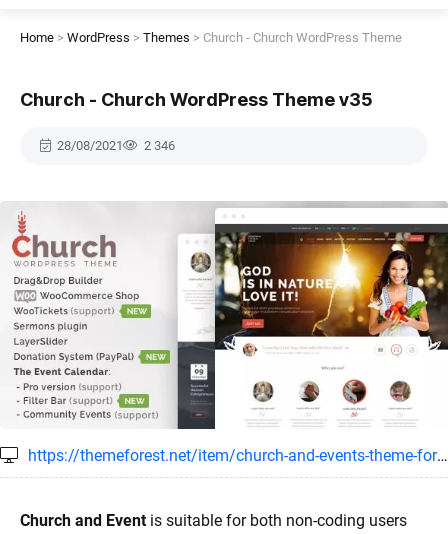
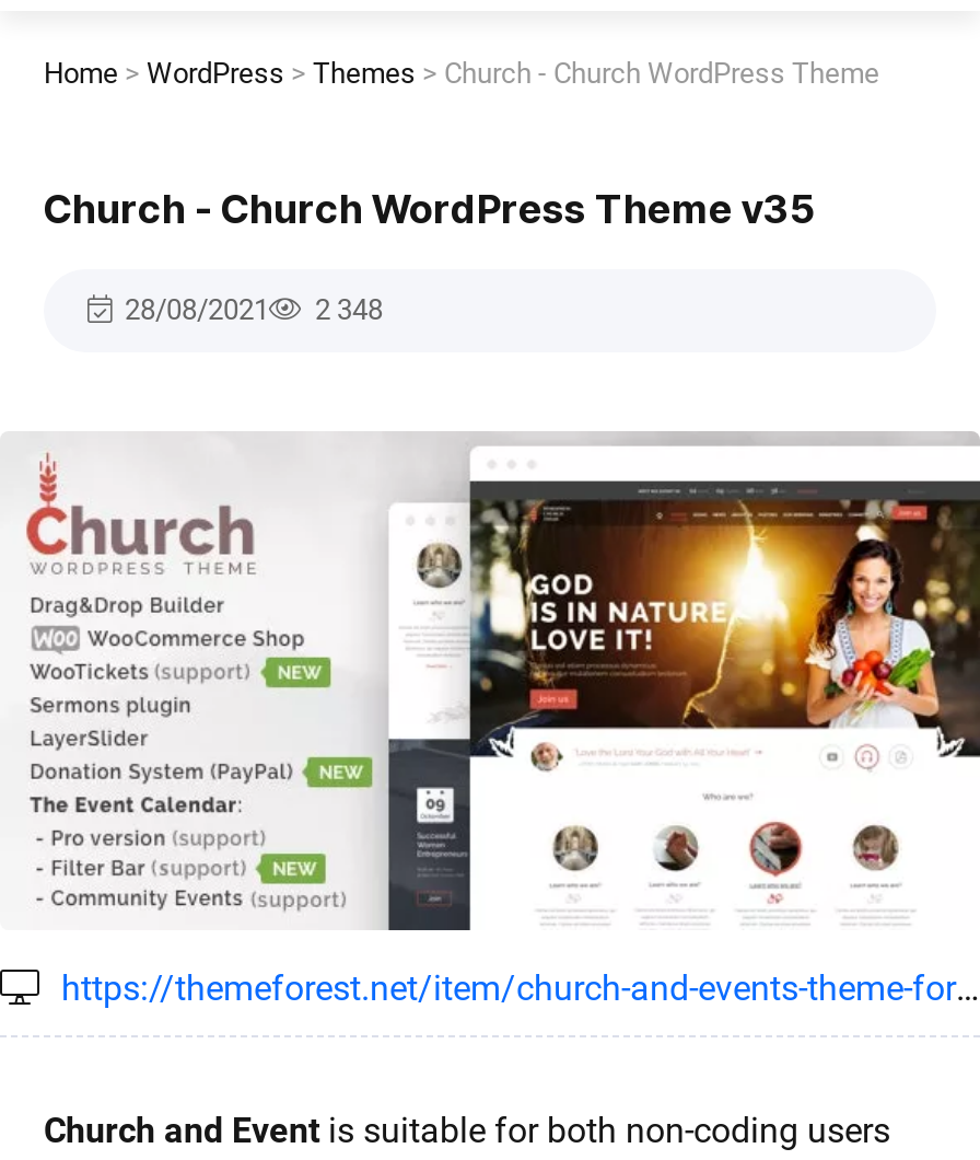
[57,138,175,153] 28/08/2021 2 346 -> [125,293,383,326] 28/08/2021 2 348

